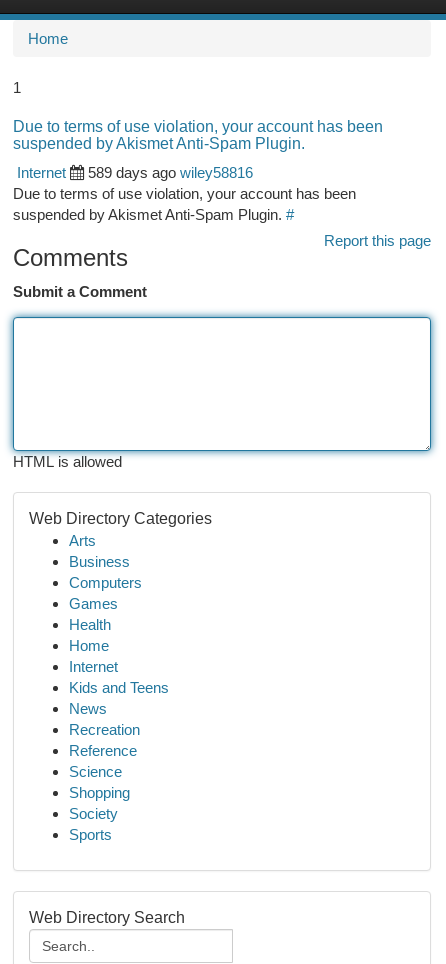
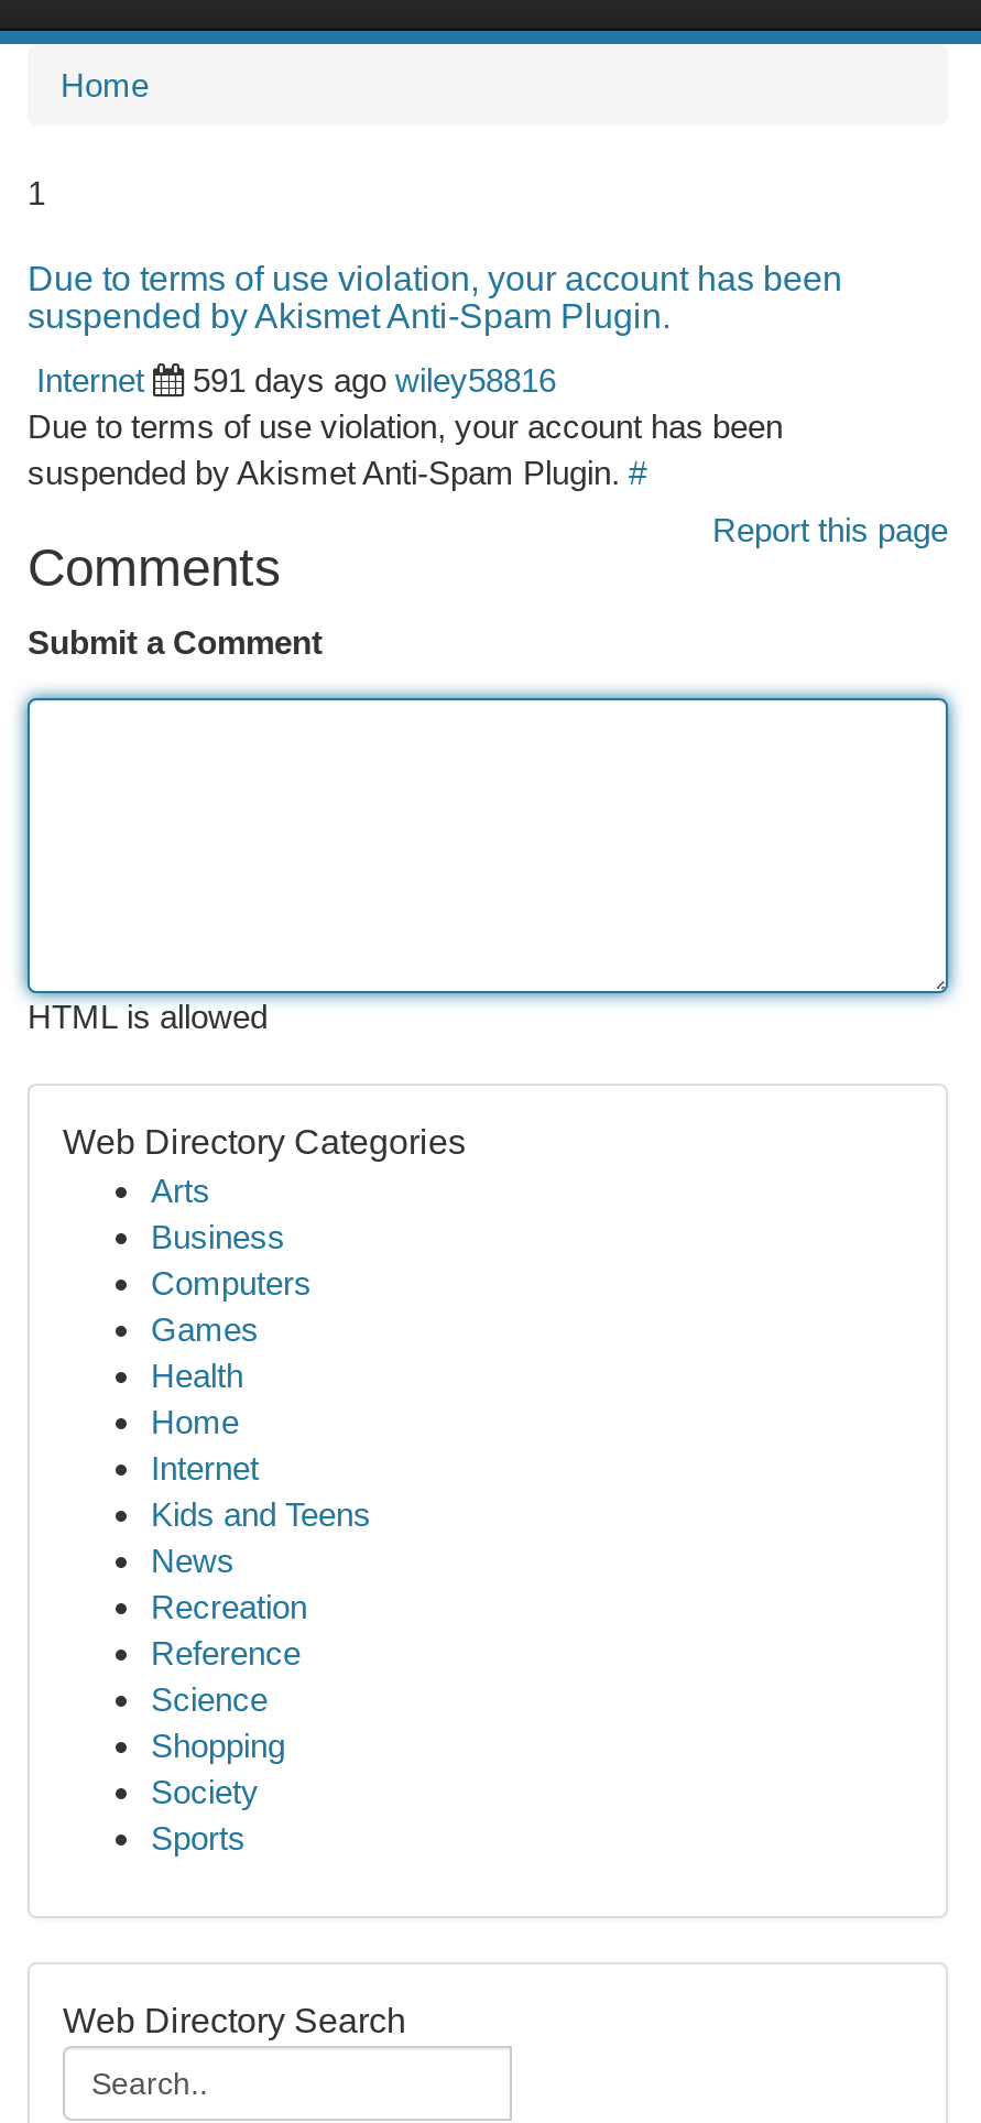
[88,164,253,181] 589 days ago wiley58816 -> [193,361,556,399] 591 days ago wiley58816

